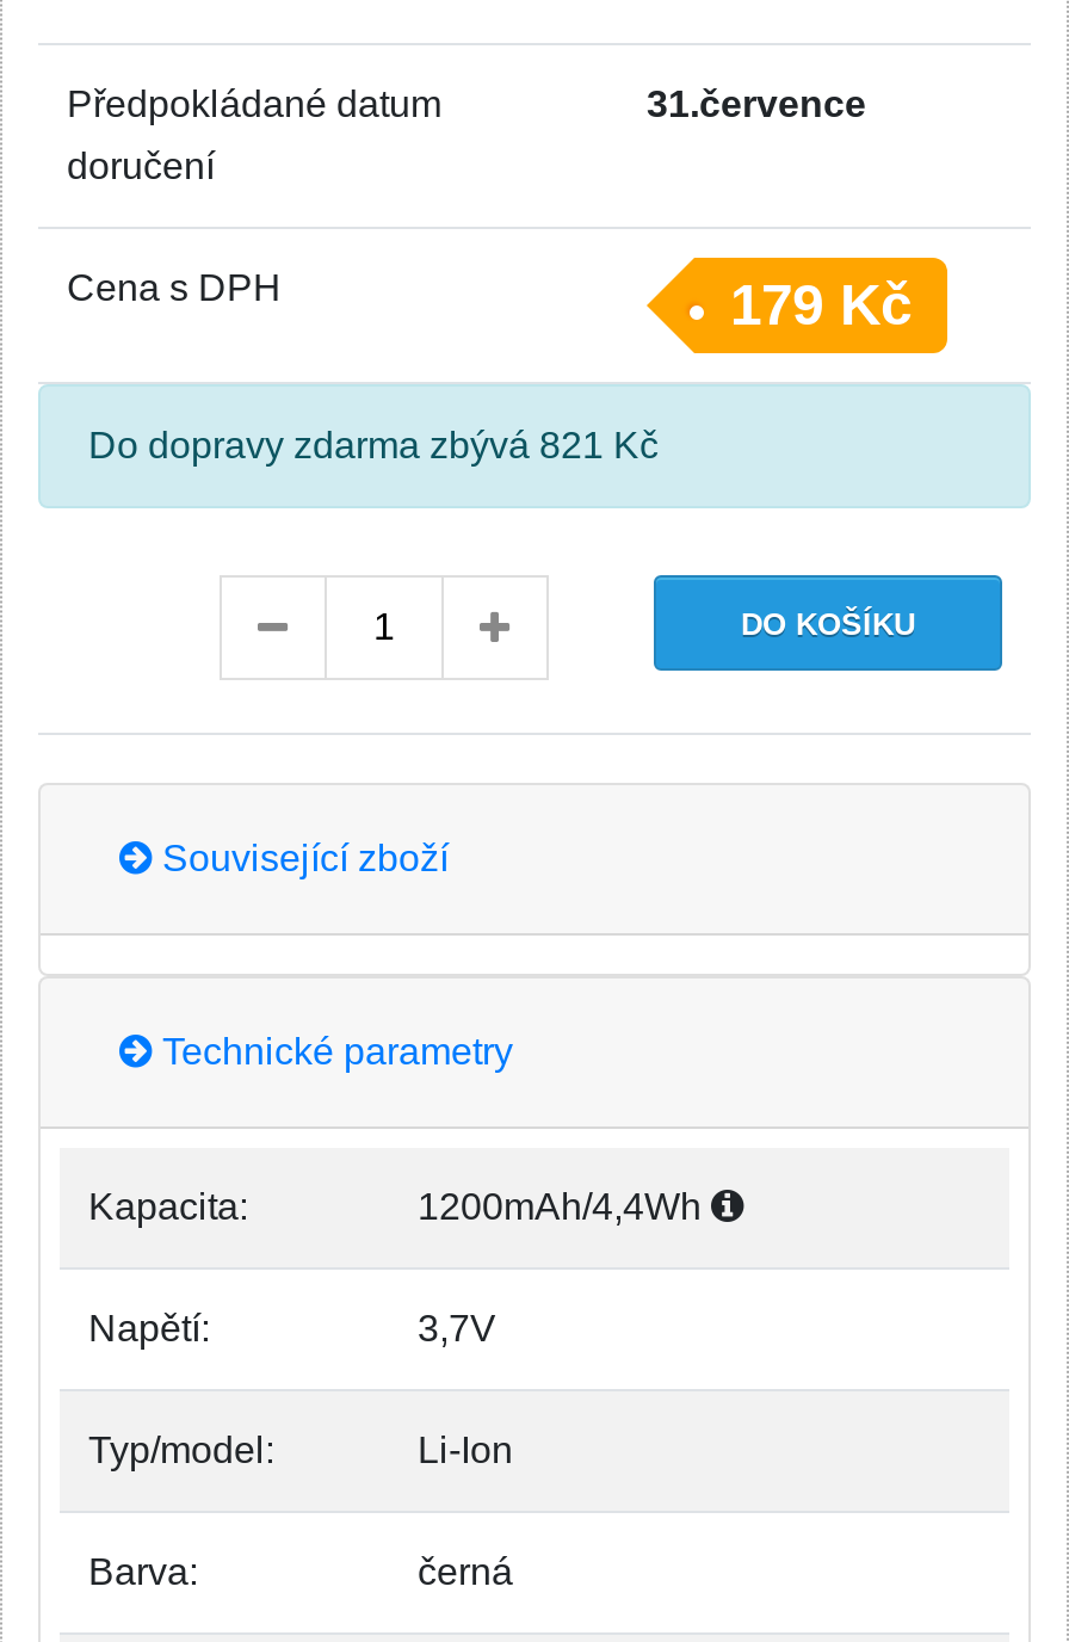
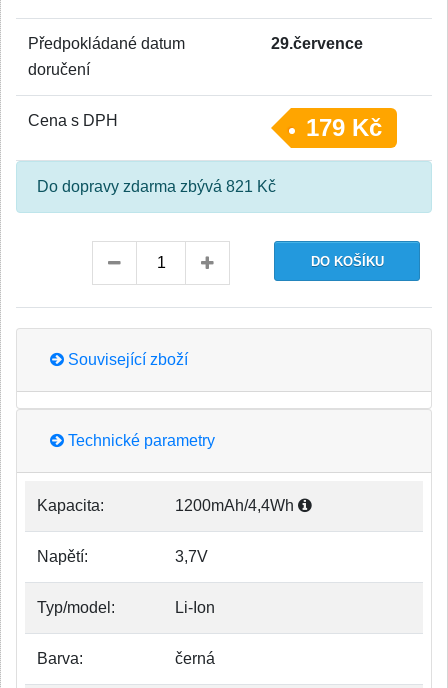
[647,84,866,124] 31.července -> [271,35,363,52] 29.července

